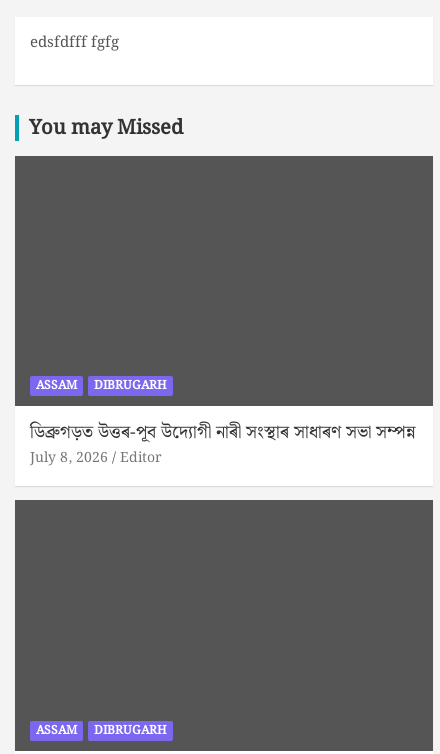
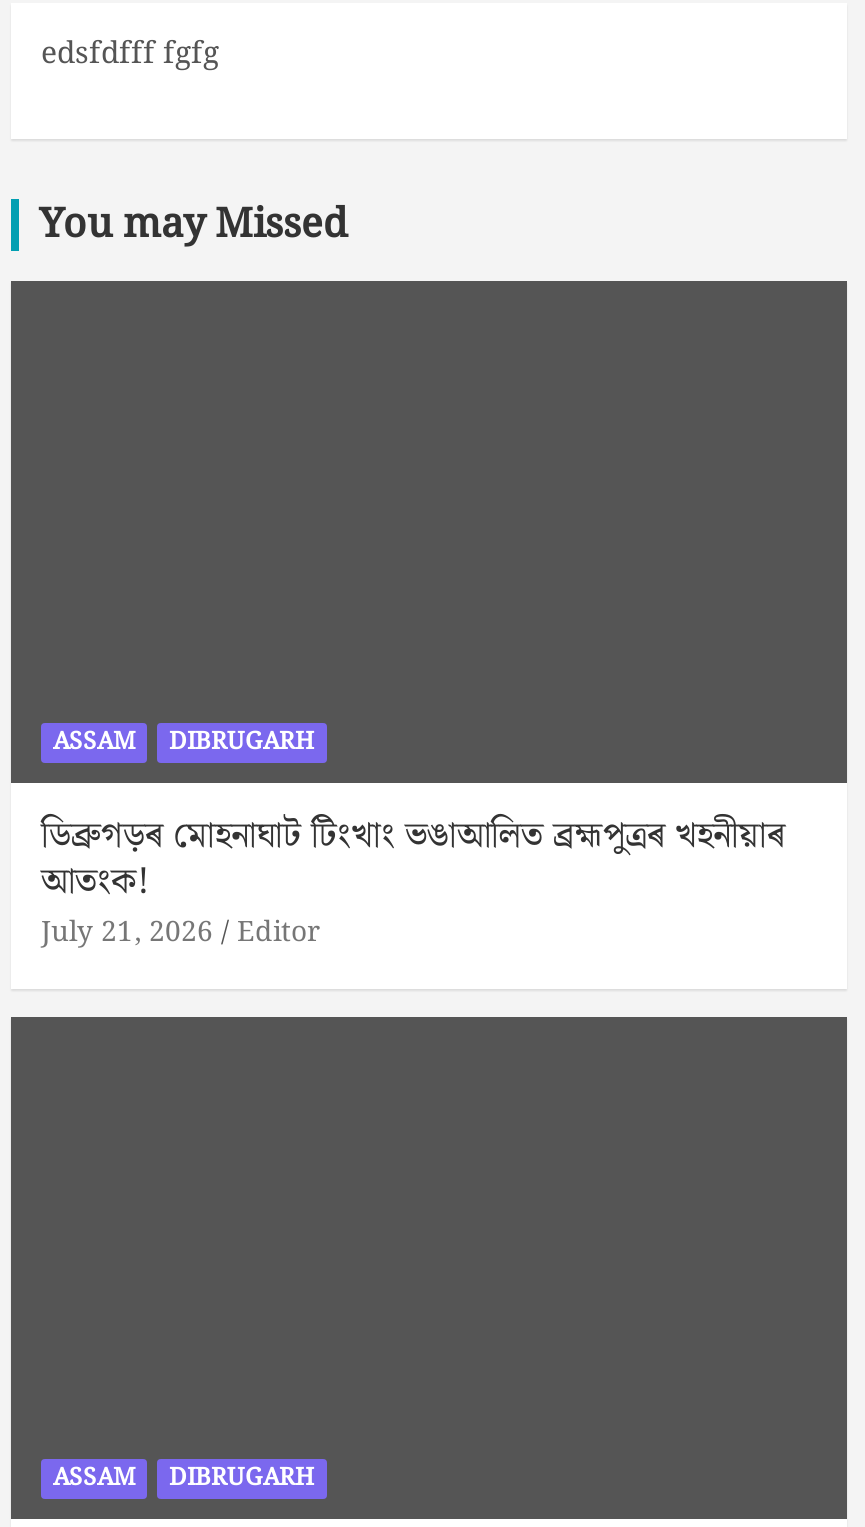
[30,418,416,469] ডিব্ৰুগড়ত উত্তৰ-পূব উদ্যোগী নাৰী সংস্থাৰ সাধাৰণ সভা সম্পন্ন | July 8, 2026 Editor -> [41,808,785,956] ডিব্ৰুগড়ৰ মোহনাঘাট টিংখাং ভঙাআলিত ব্ৰহ্মপুত্ৰৰ খহনীয়াৰ | আতংক! | July 21, 2026 Editor

